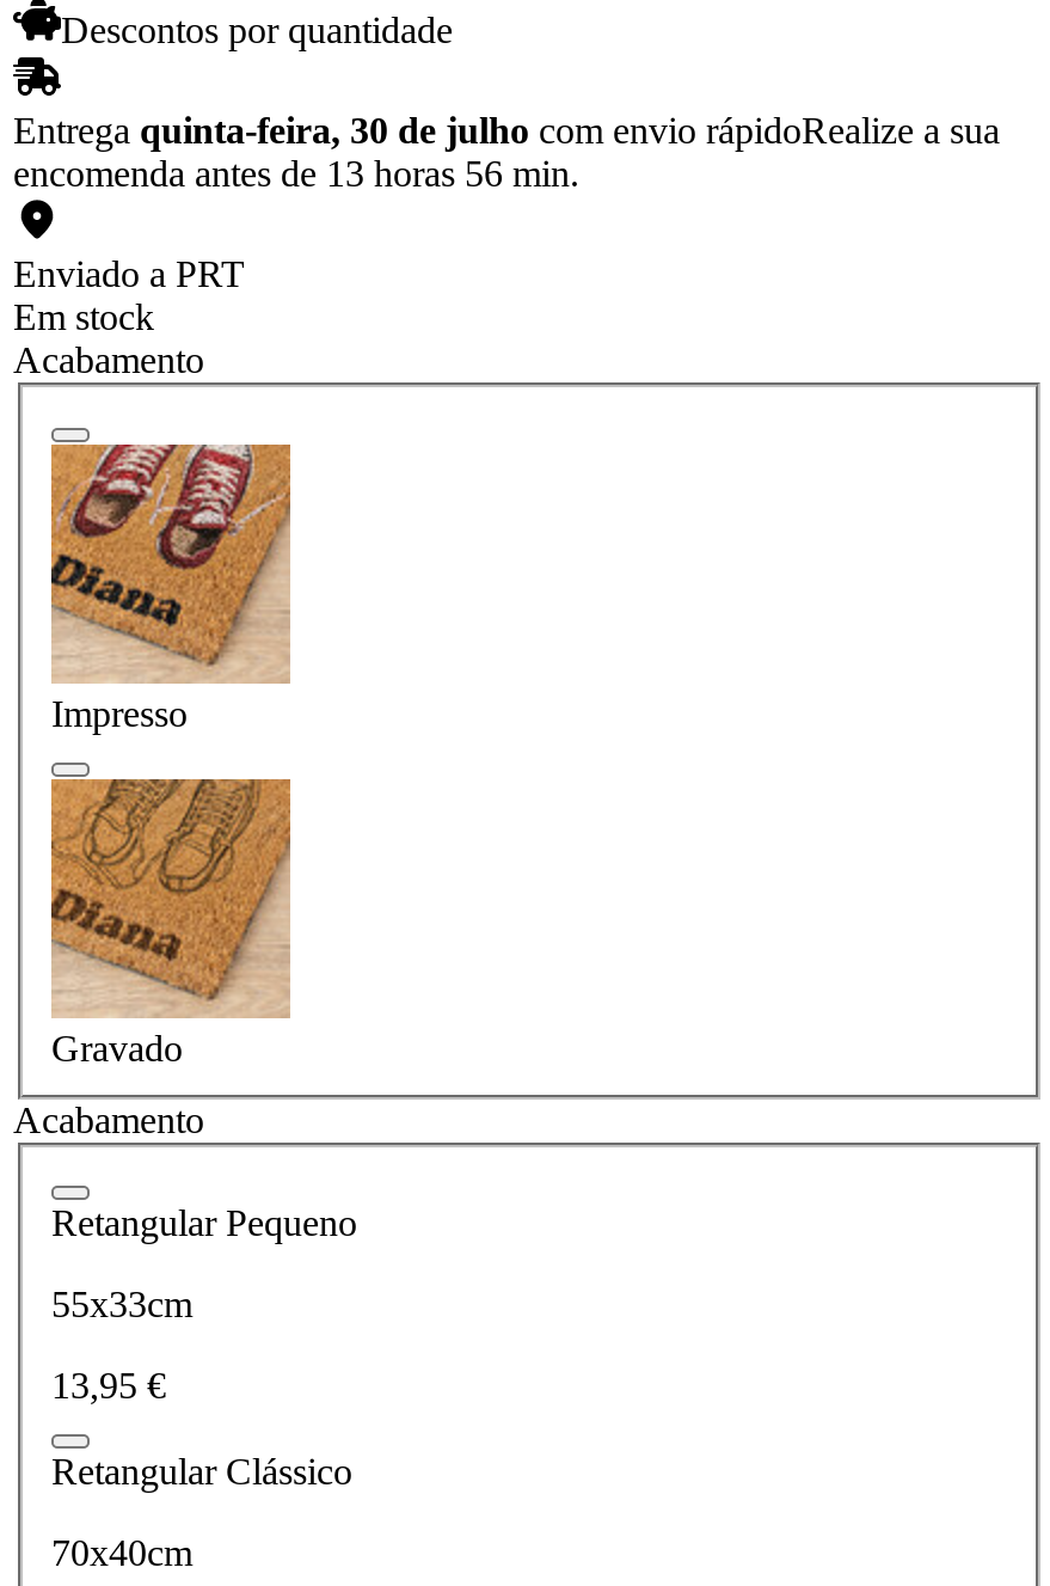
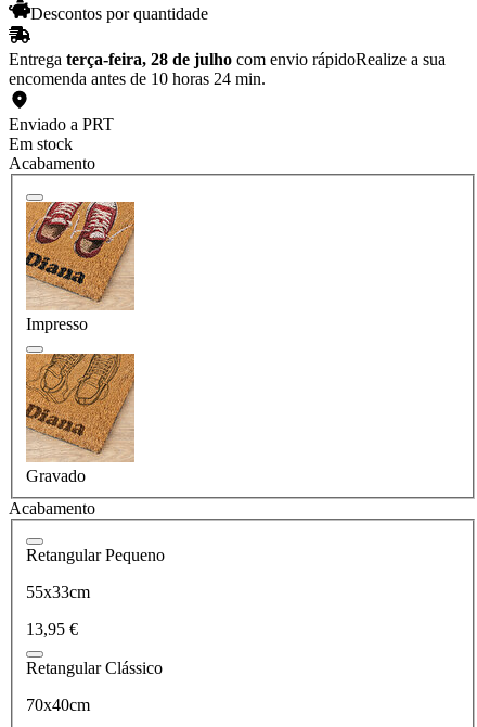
[13,110,1000,151] Entrega quinta-feira, 30 de julho com envio rápidoRealize a sua -> [9,50,446,69] Entrega terça-feira, 28 de julho com envio rápidoRealize a sua
[13,153,579,194] encomenda antes de 13 horas 56 min. -> [9,70,266,88] encomenda antes de 10 horas 24 min.

